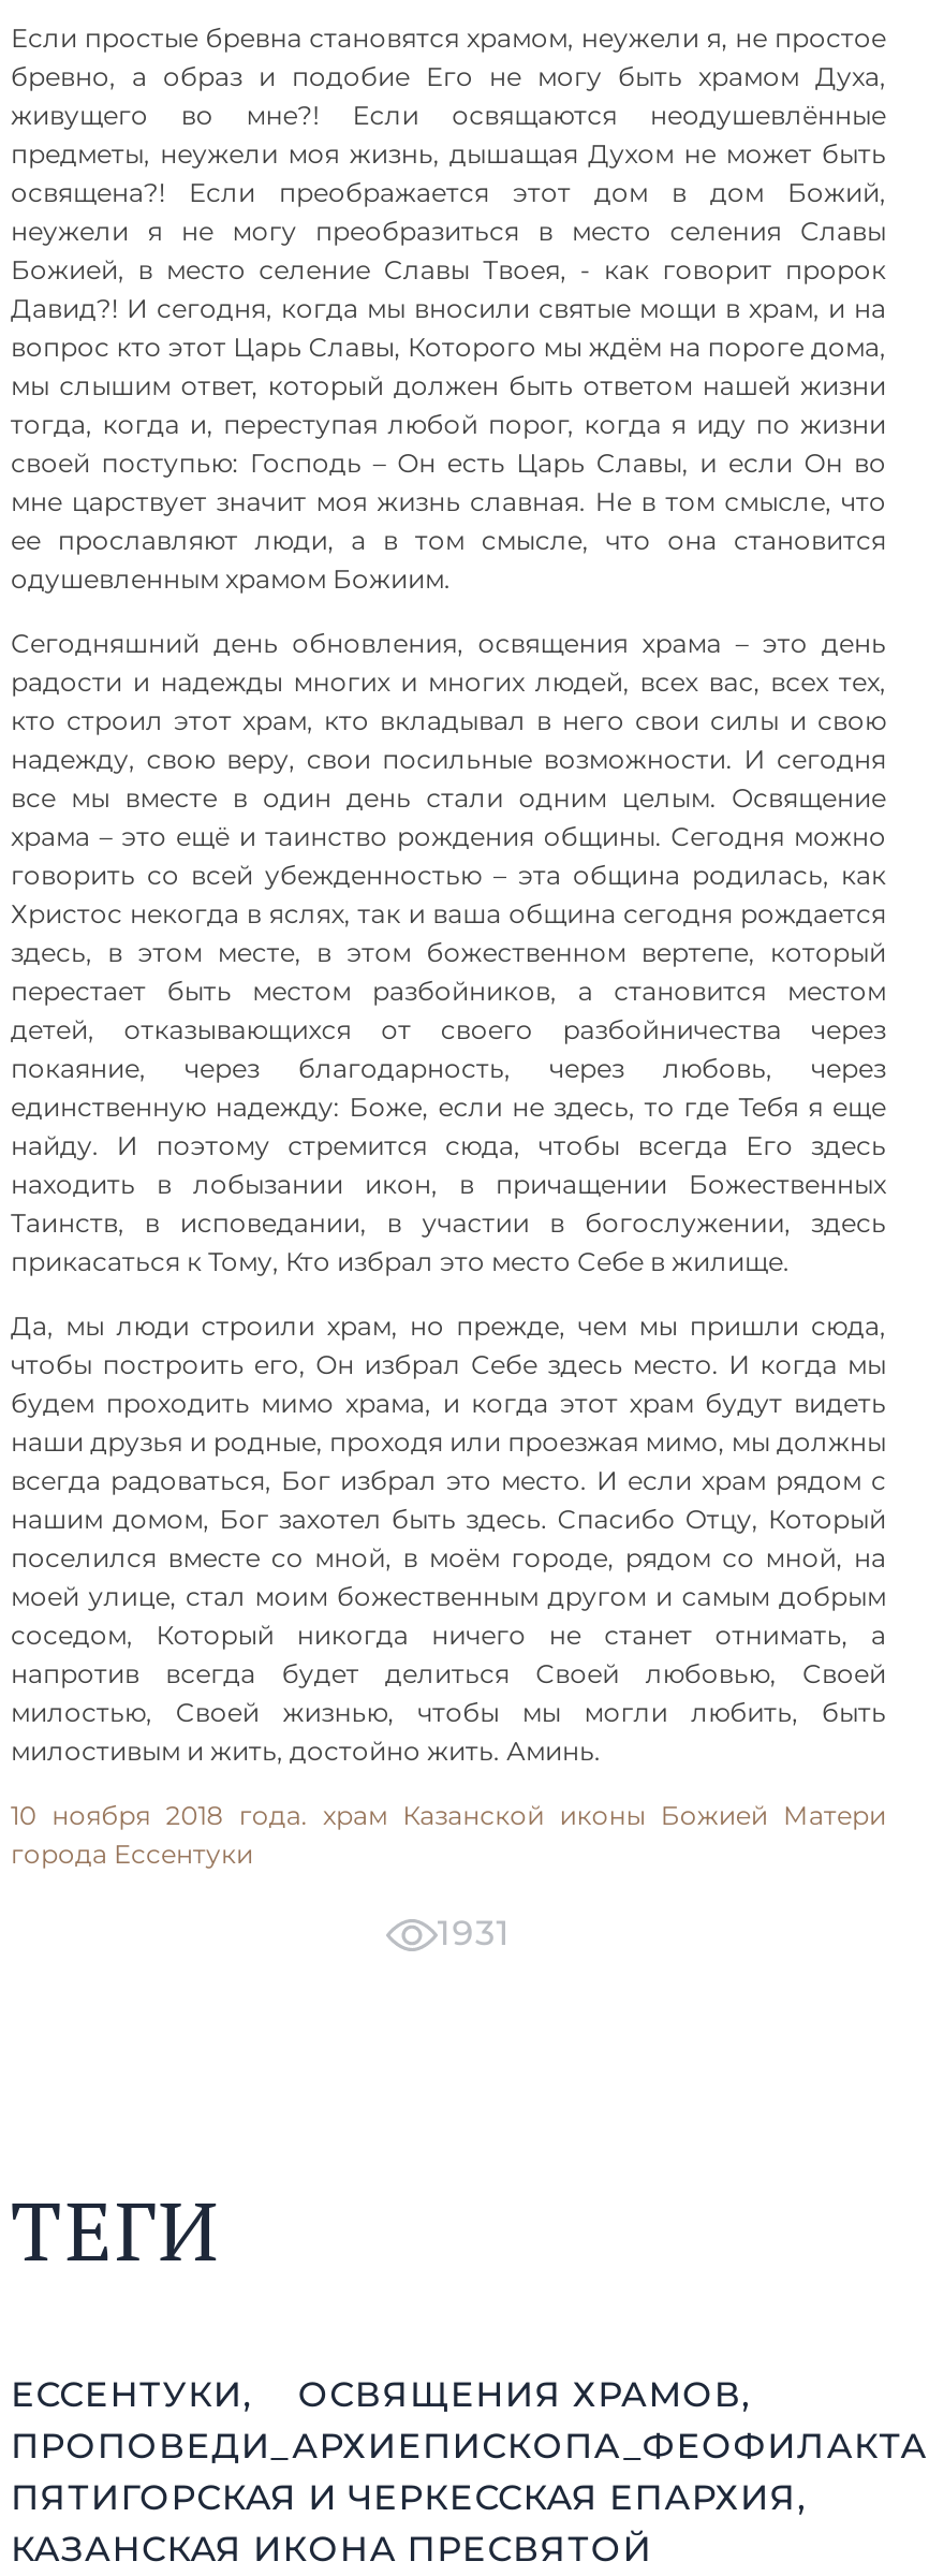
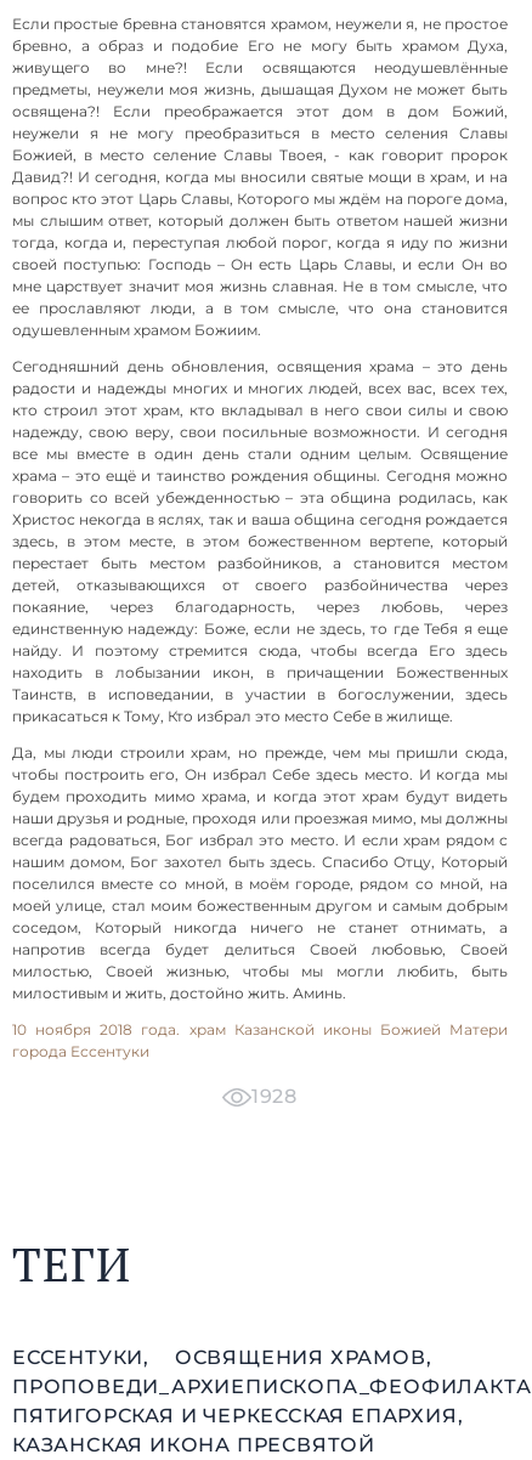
[437,1914,511,1954] 1931 -> [251,1085,298,1108] 1928

